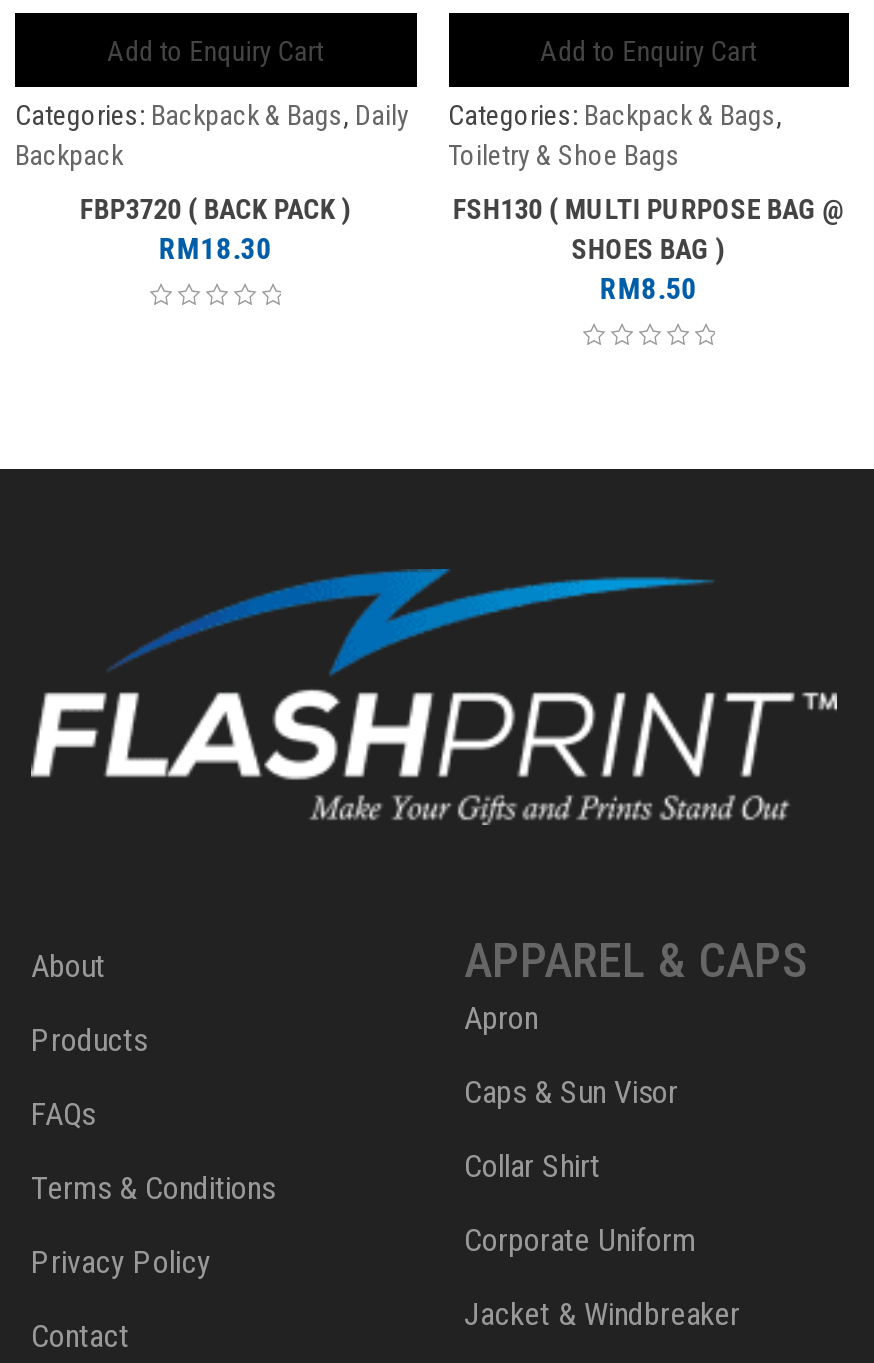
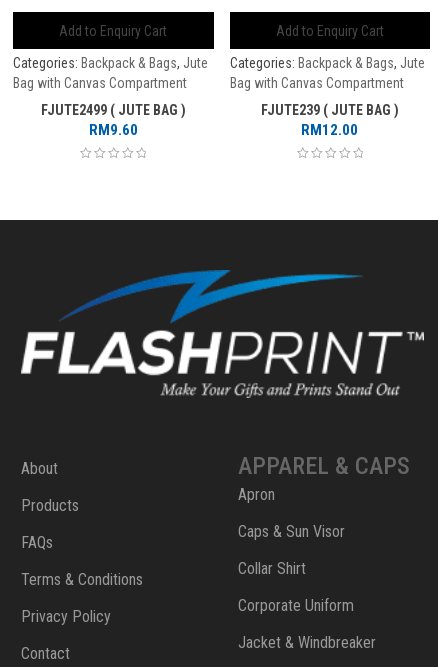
[15,100,409,172] Categories: Backpack & Bags, Daily | Backpack -> [13,55,208,91] Categories: Backpack & Bags, Jute | Bag with Canvas Compartment
[448,100,782,172] Categories: Backpack & Bags, | Toiletry & Shoe Bags -> [229,55,424,91] Categories: Backpack & Bags, Jute | Bag with Canvas Compartment
[79,194,351,268] FBP3720 ( BACK PACK ) | RM18.30 -> [41,102,186,139] FJUTE2499 ( JUTE BAG ) | RM9.60
[453,194,845,308] FSH130 ( MULTI PURPOSE BAG @ | SHOES BAG ) | RM8.50 -> [261,102,399,139] FJUTE239 ( JUTE BAG ) | RM12.00

